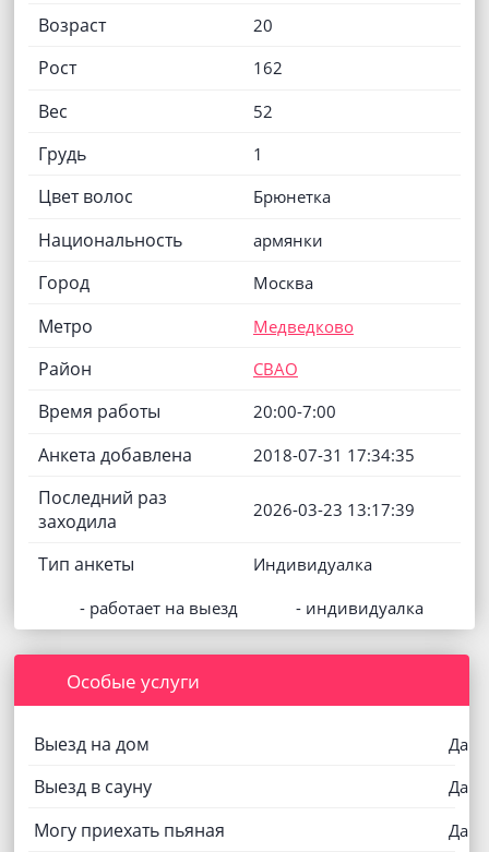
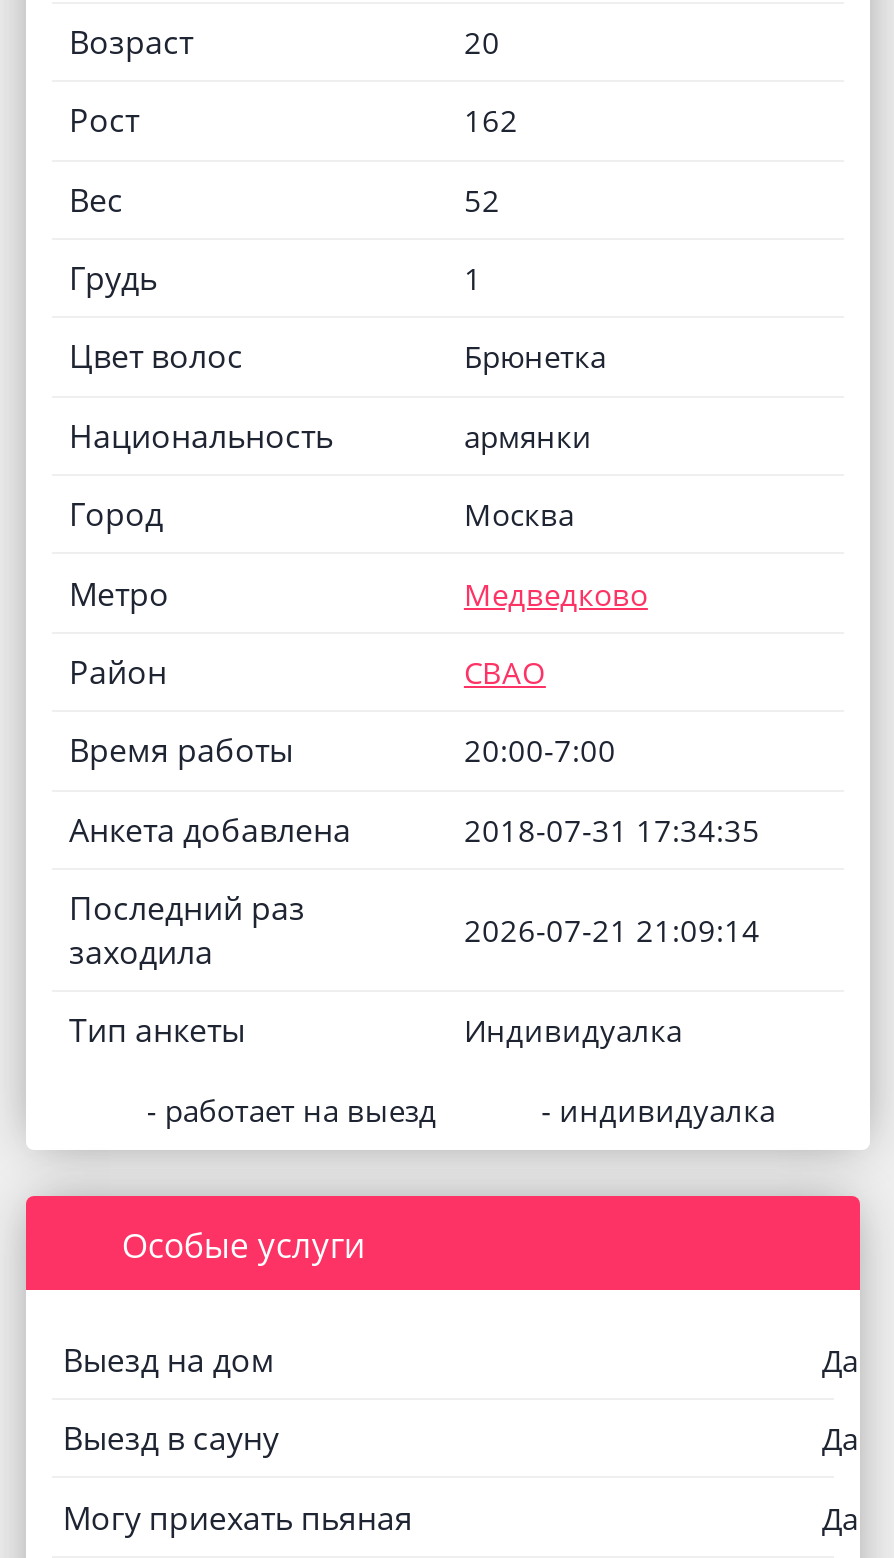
[253,499,415,520] 2026-03-23 13:17:39 -> [464,910,760,950] 2026-07-21 21:09:14

